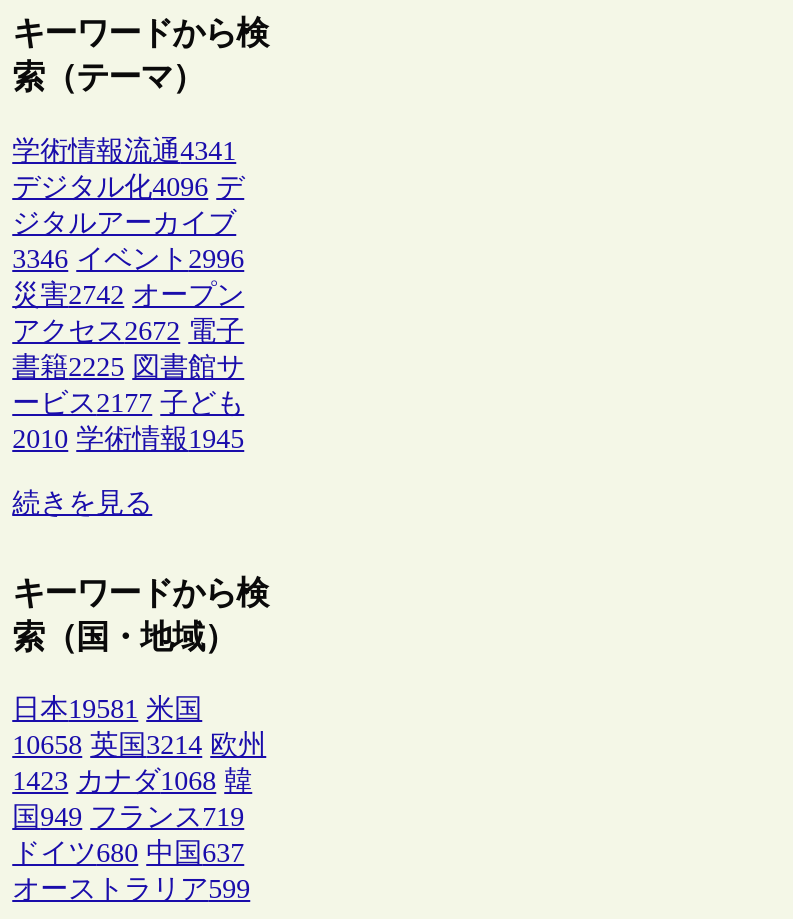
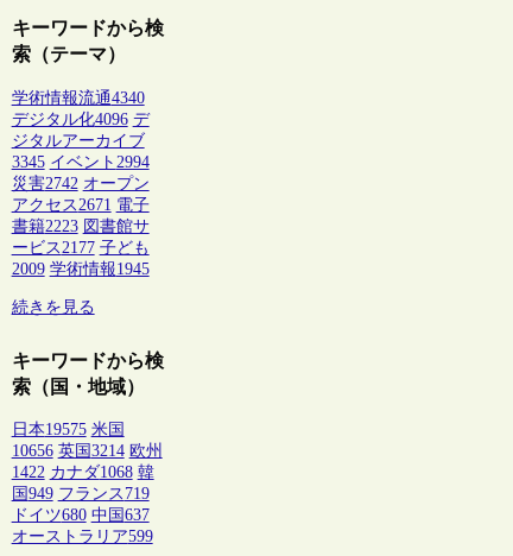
[12,135,236,165] 学術情報流通4341 -> [11,89,144,106] 学術情報流通4340
[12,243,244,273] 3346 イベント2996 -> [11,153,149,171] 3345 イベント2994
[12,315,244,345] アクセス2672 電子 -> [11,196,149,213] アクセス2671 電子
[12,351,244,381] 書籍2225 図書館サ -> [11,217,149,235] 書籍2223 図書館サ
[12,423,244,453] 2010 学術情報1945 -> [11,260,149,278] 2009 学術情報1945
[12,694,202,724] 日本19581 米国 -> [11,421,124,439] 日本19575 米国
[12,730,266,760] 10658 英国3214 欧州 -> [11,442,162,460] 10656 英国3214 欧州
[12,766,252,796] 1423 カナダ1068 韓 -> [11,463,154,481] 1422 カナダ1068 韓

